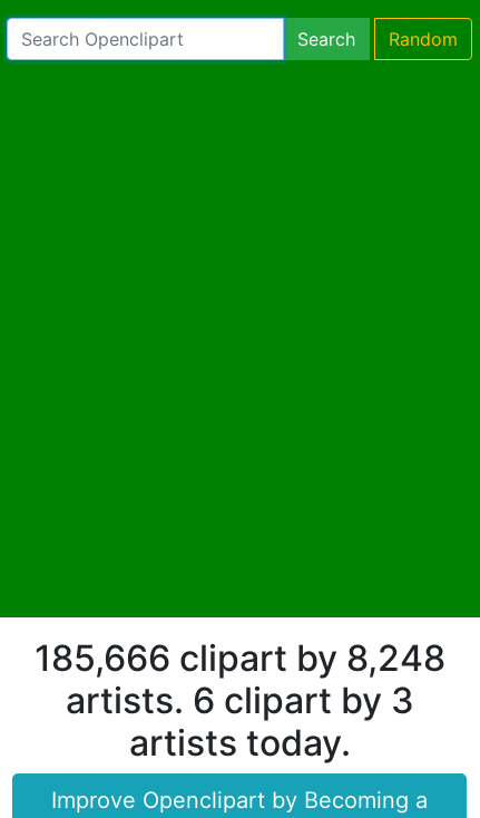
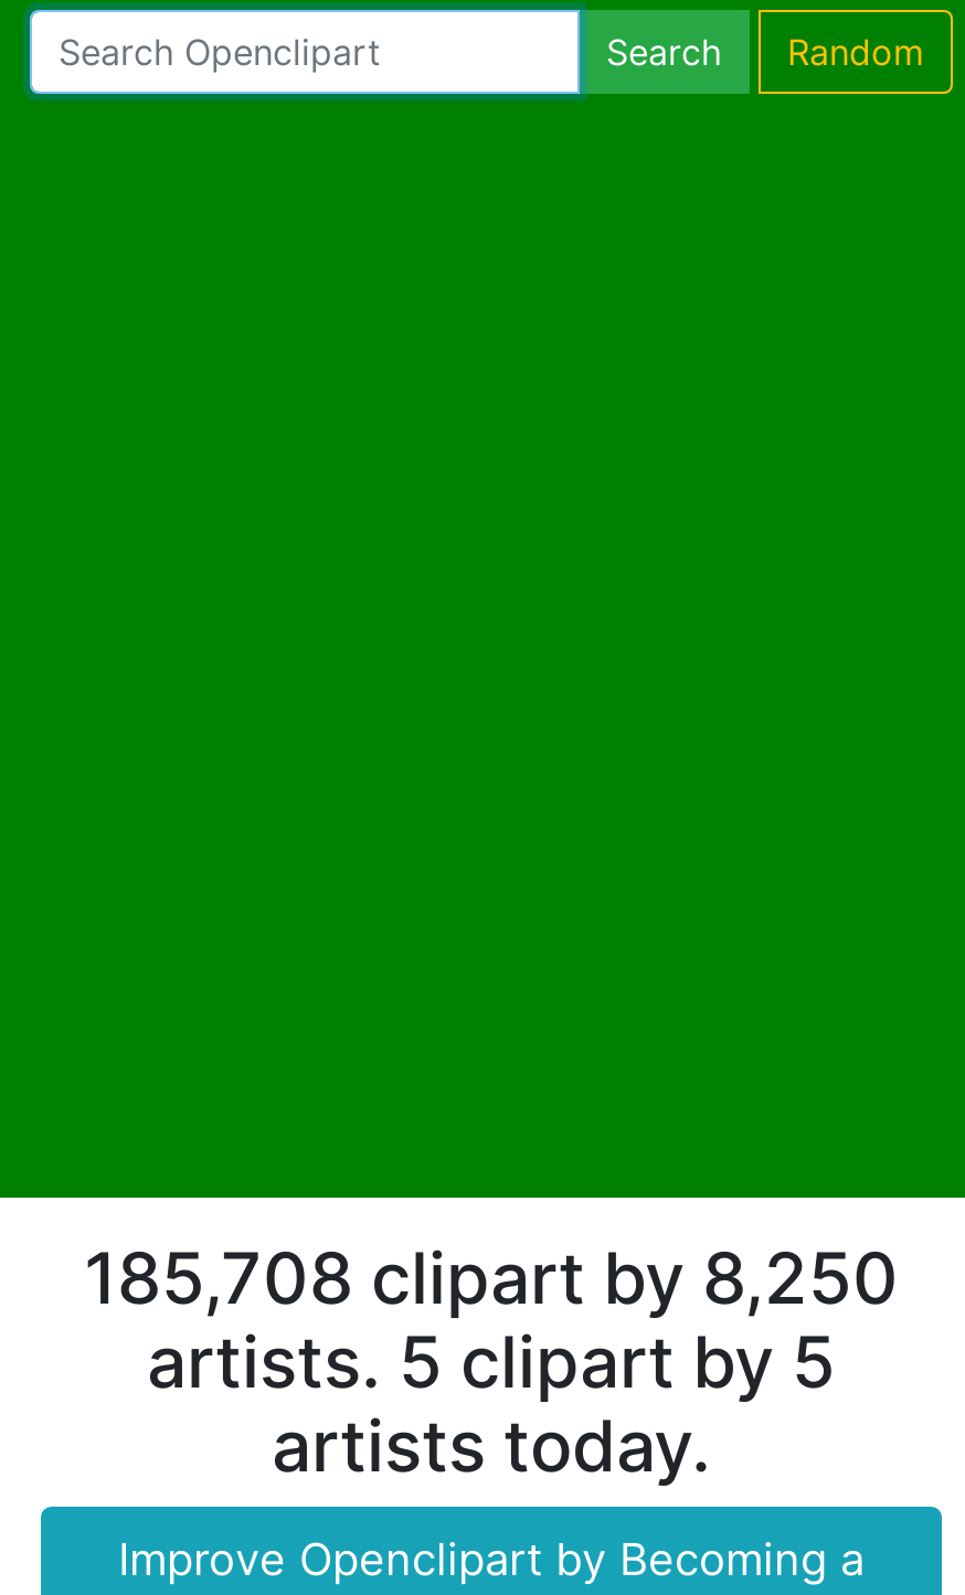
[34,636,445,679] 185,666 clipart by 8,248 -> [84,1234,899,1320] 185,708 clipart by 8,250
[65,678,414,722] artists. 6 clipart by 3 -> [147,1318,836,1404] artists. 5 clipart by 5

